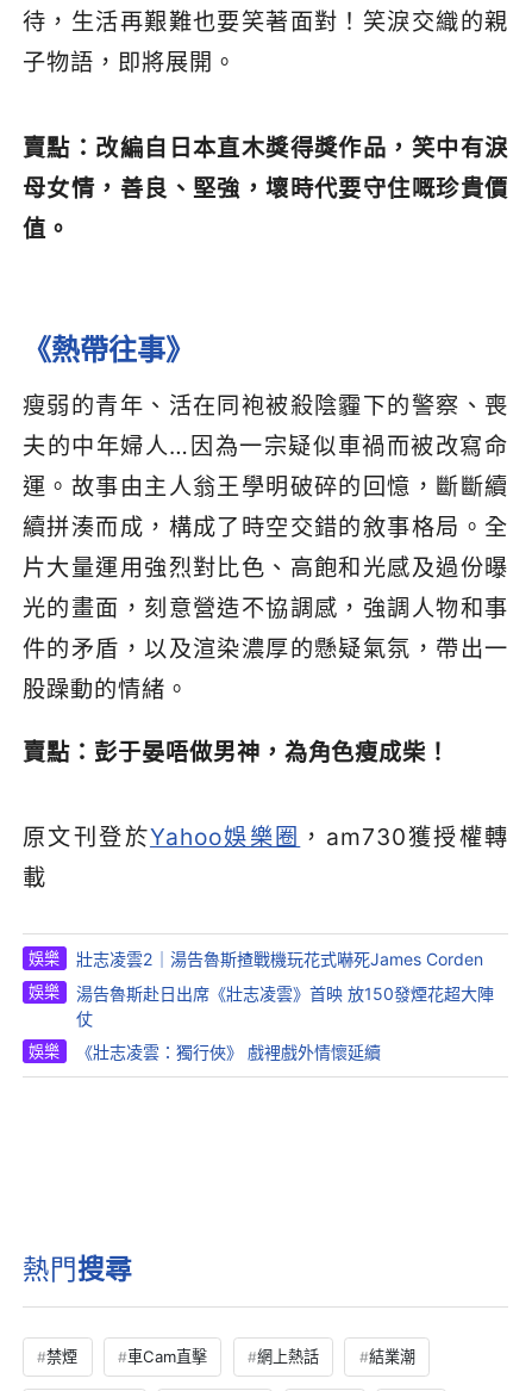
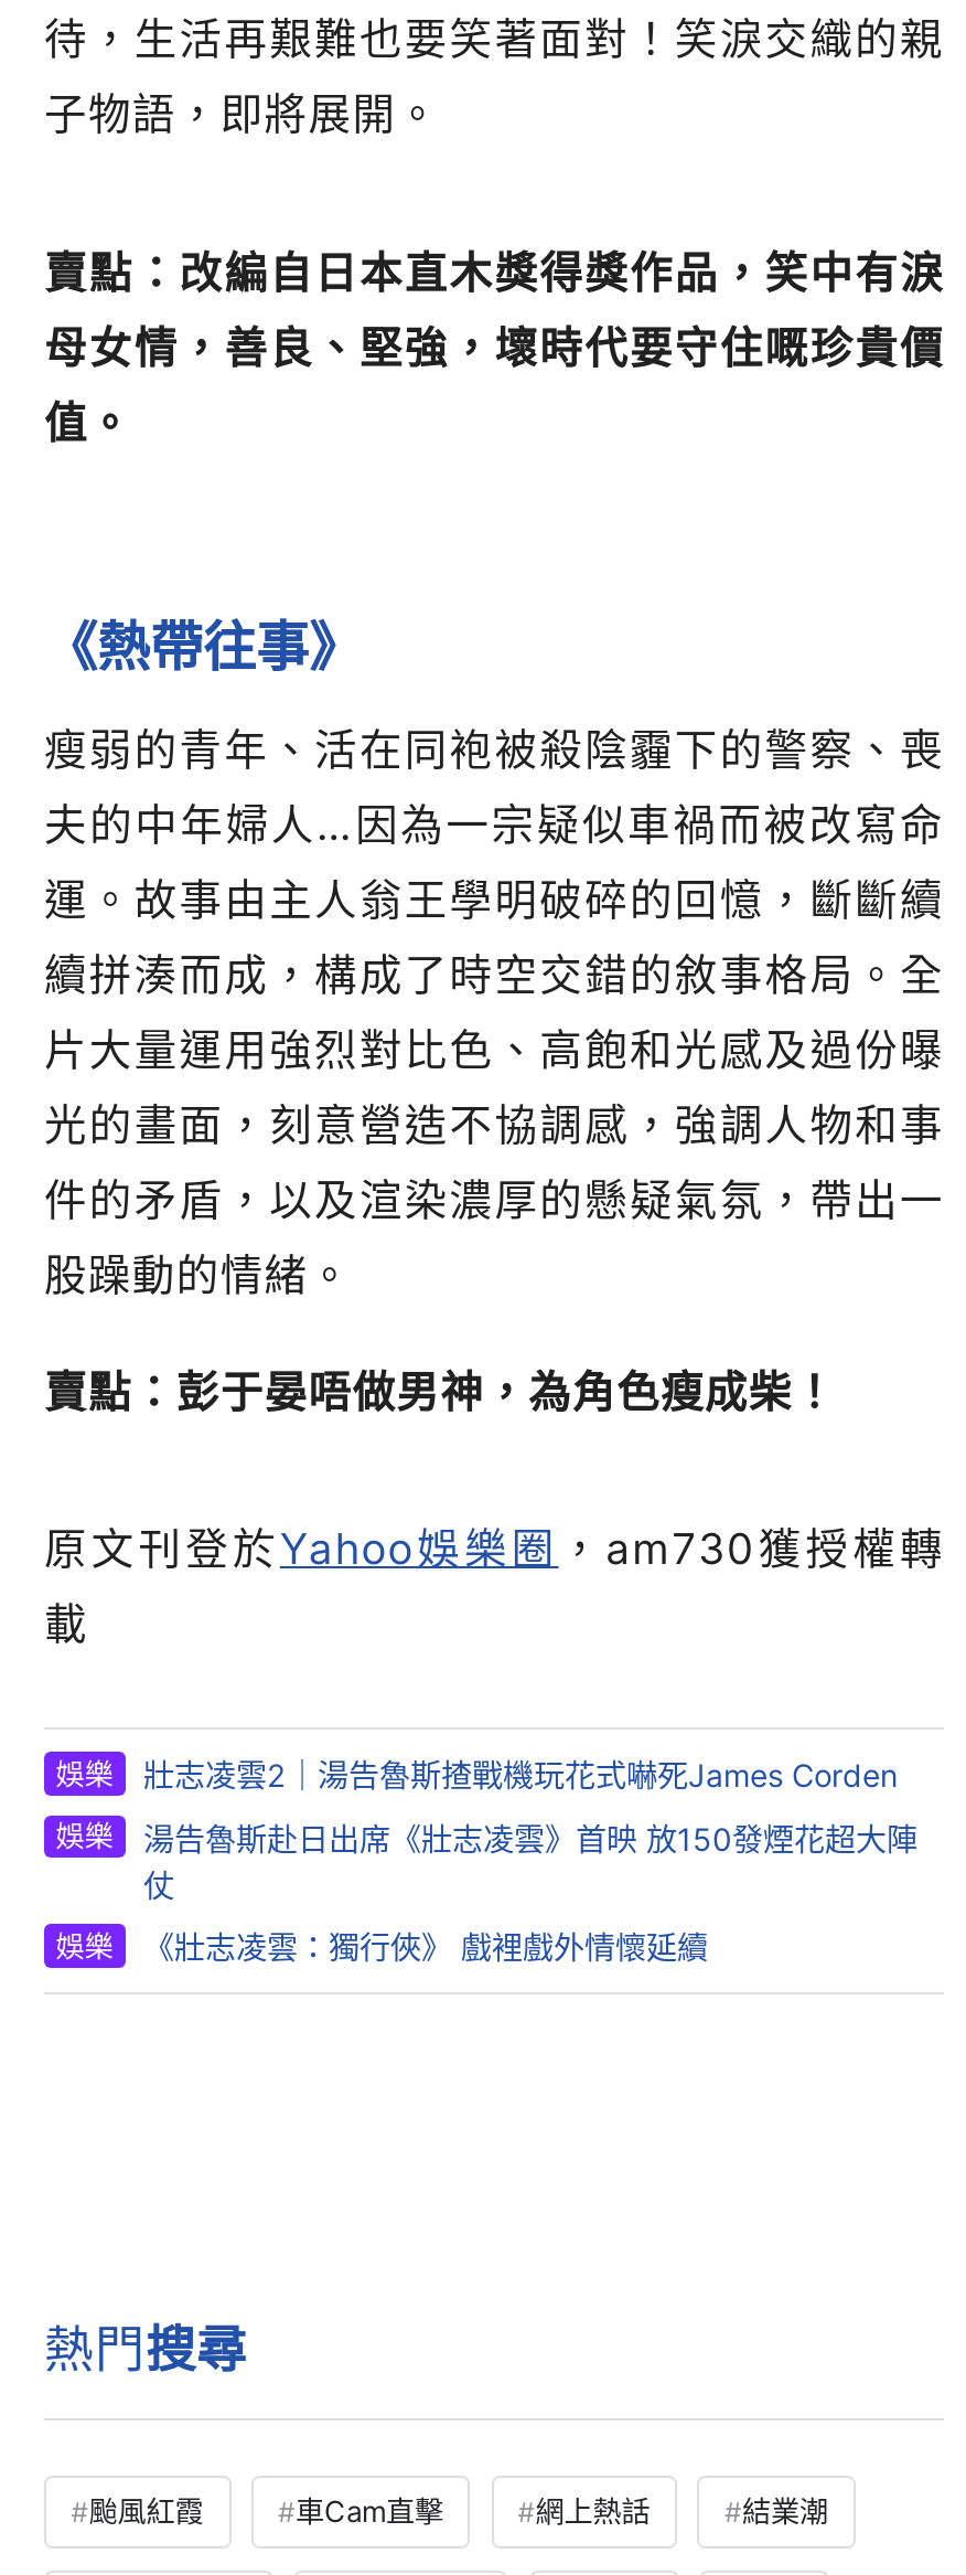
[47,1347,78,1366] 禁煙 -> [89,2493,203,2528] 颱風紅霞

